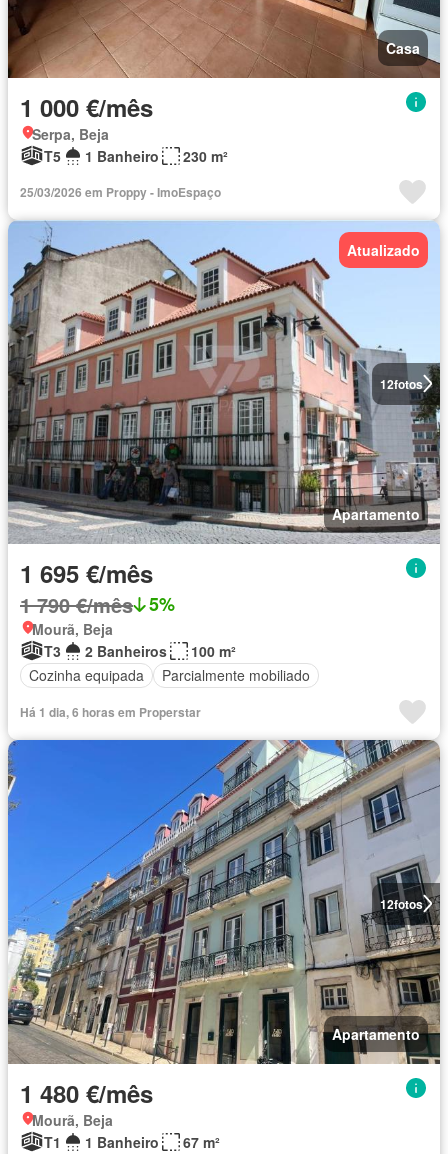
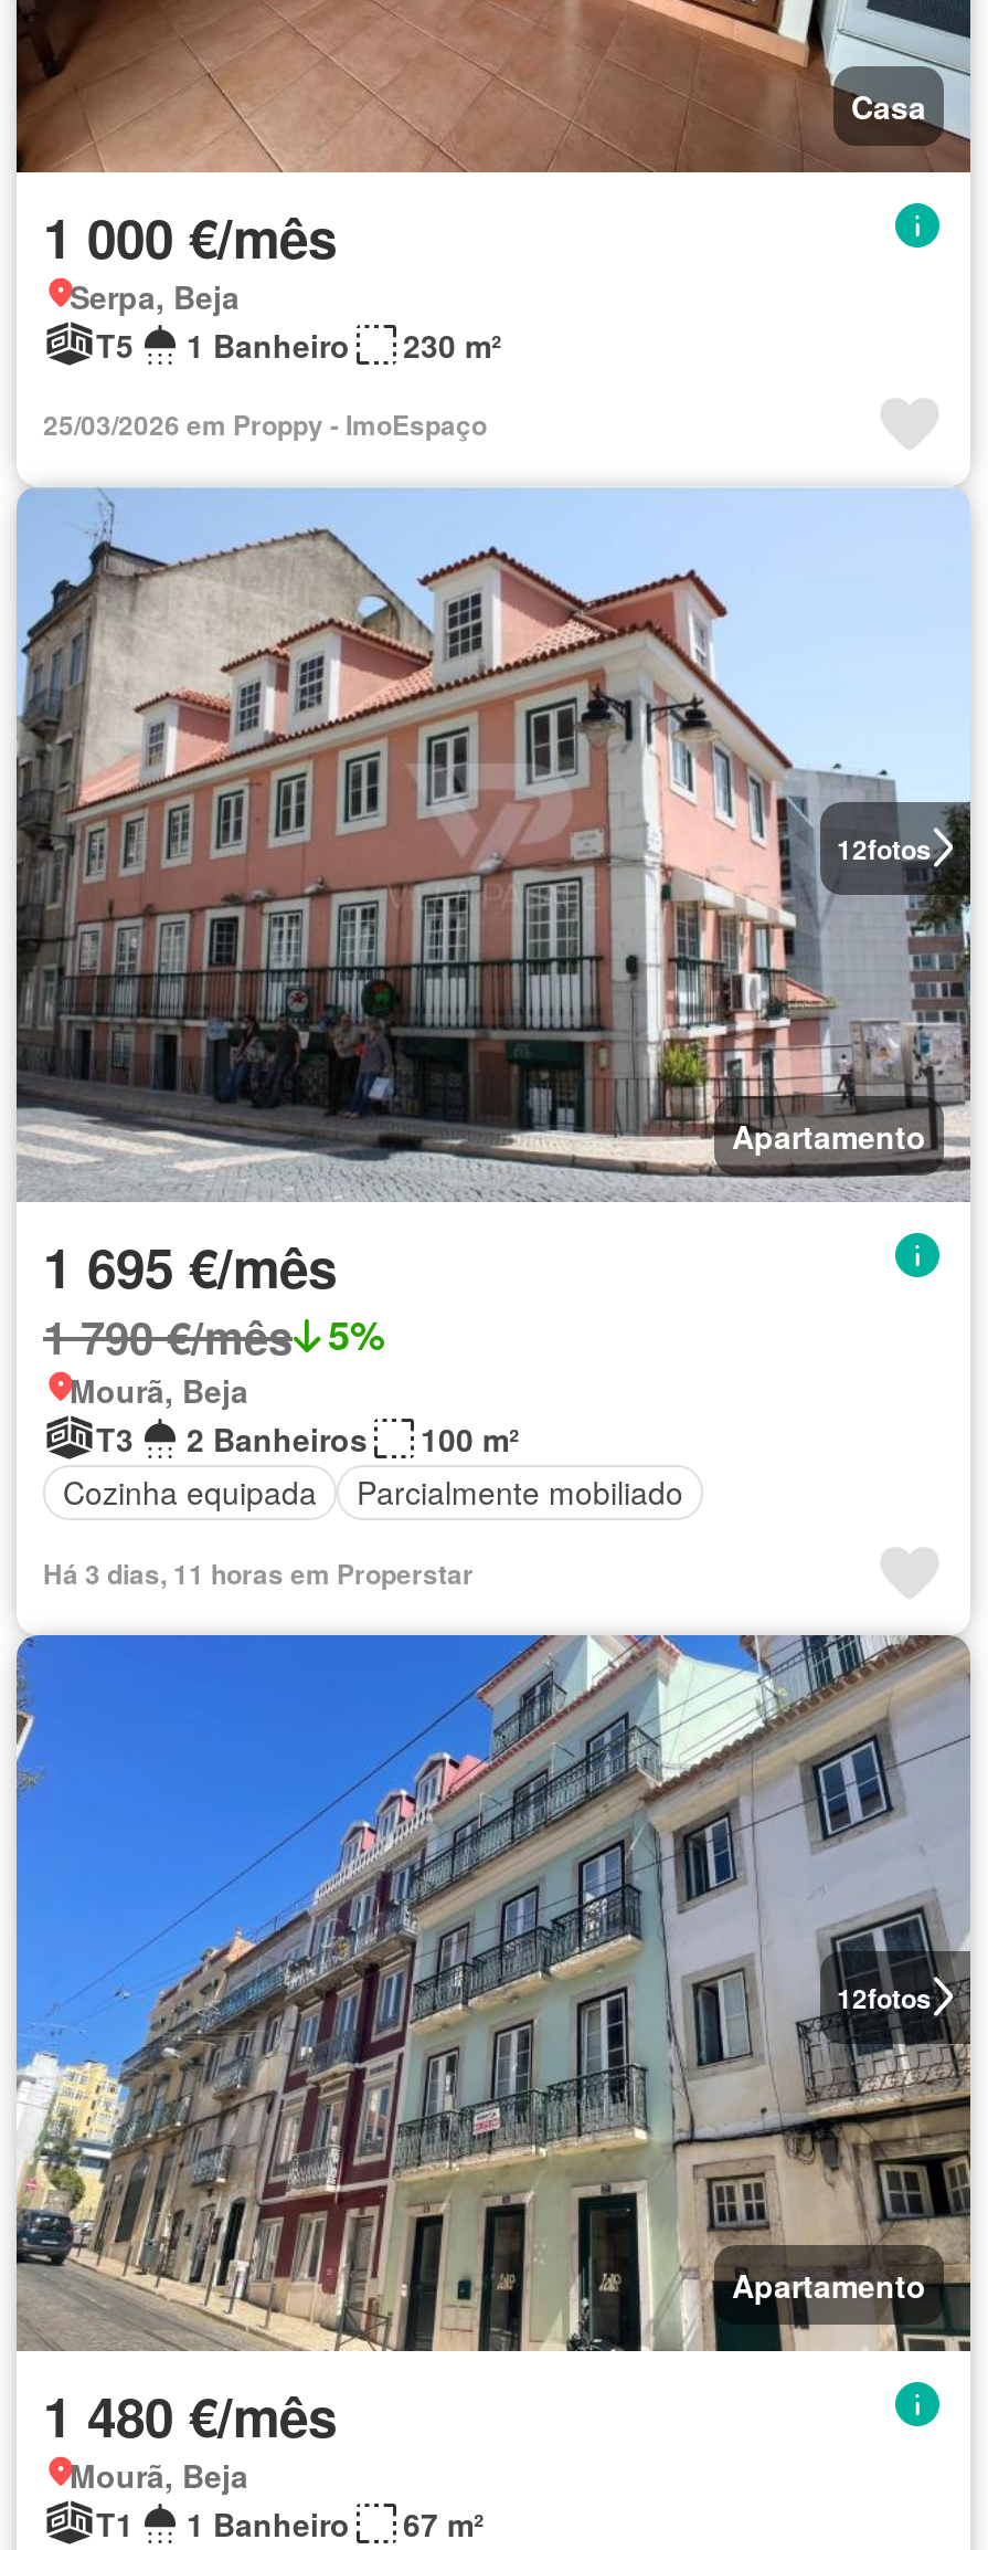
[347,239,420,259] Atualizado -> none
[20,702,201,720] Há 1 dia, 6 horas em Properstar -> [43,1552,474,1592] Há 3 dias, 11 horas em Properstar

